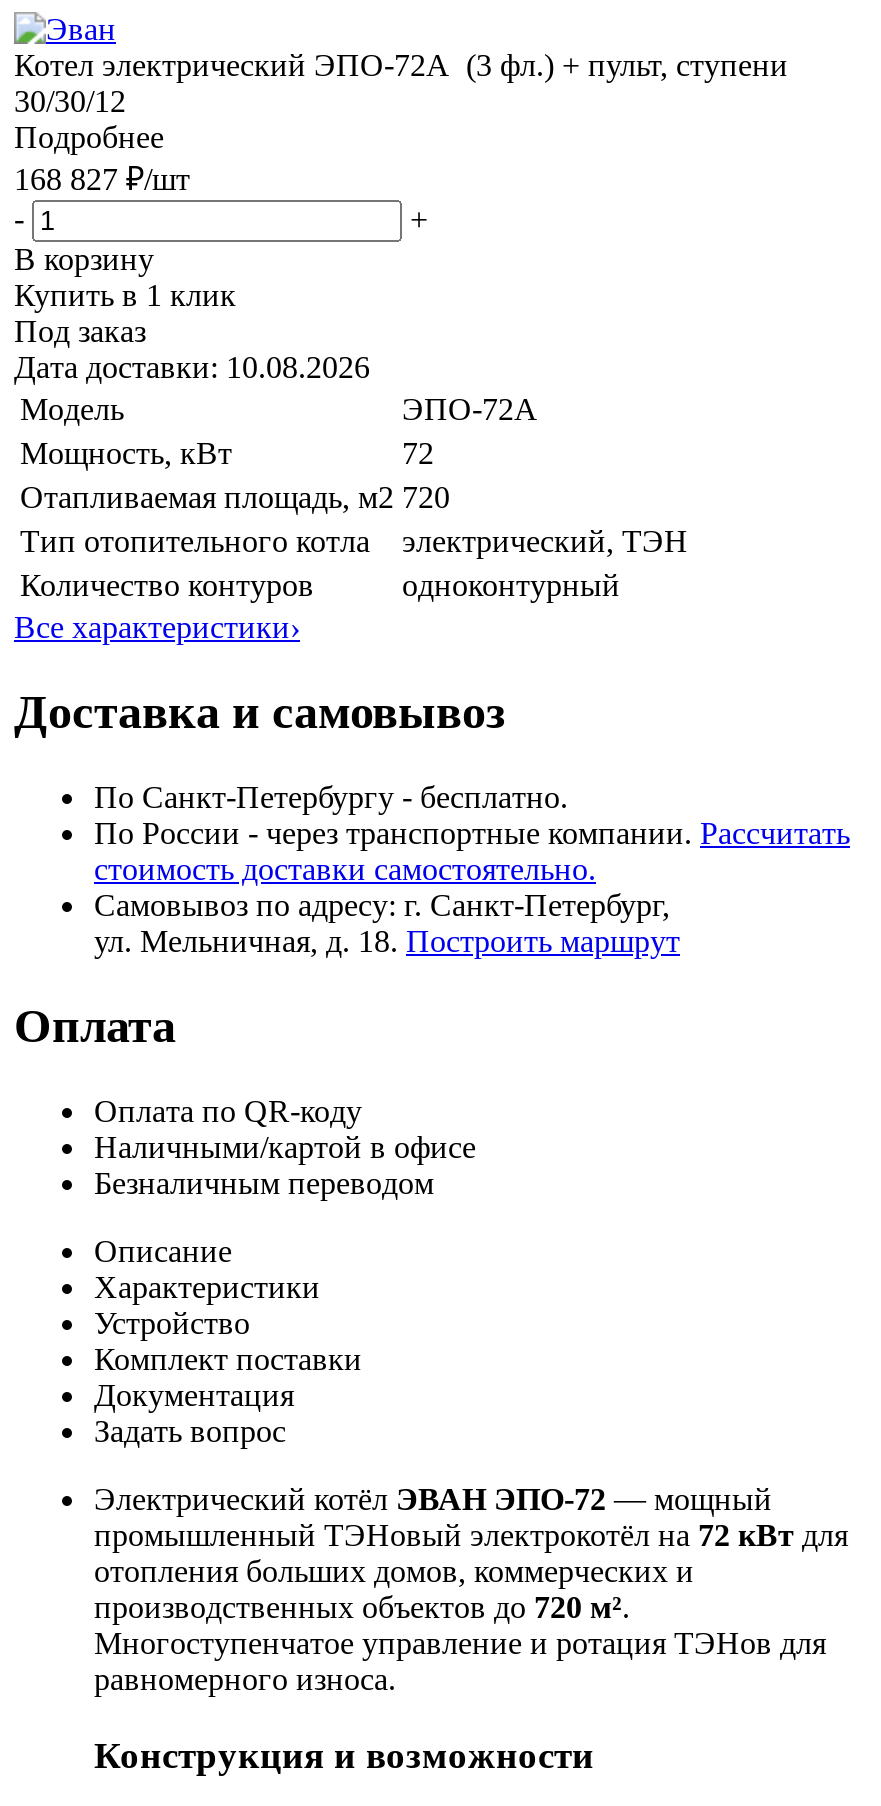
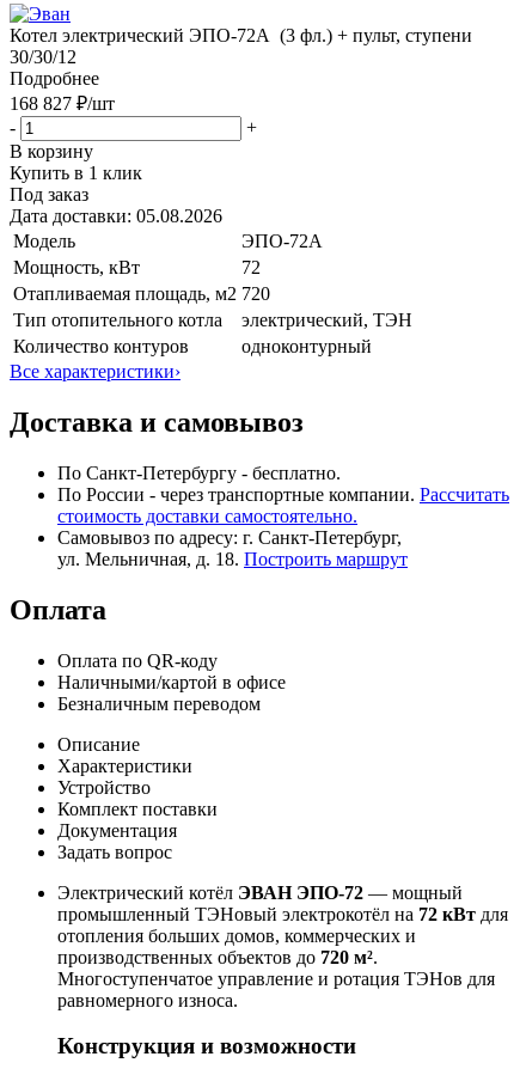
[14,350,370,384] Дата доставки: 10.08.2026 -> [10,206,222,226] Дата доставки: 05.08.2026

